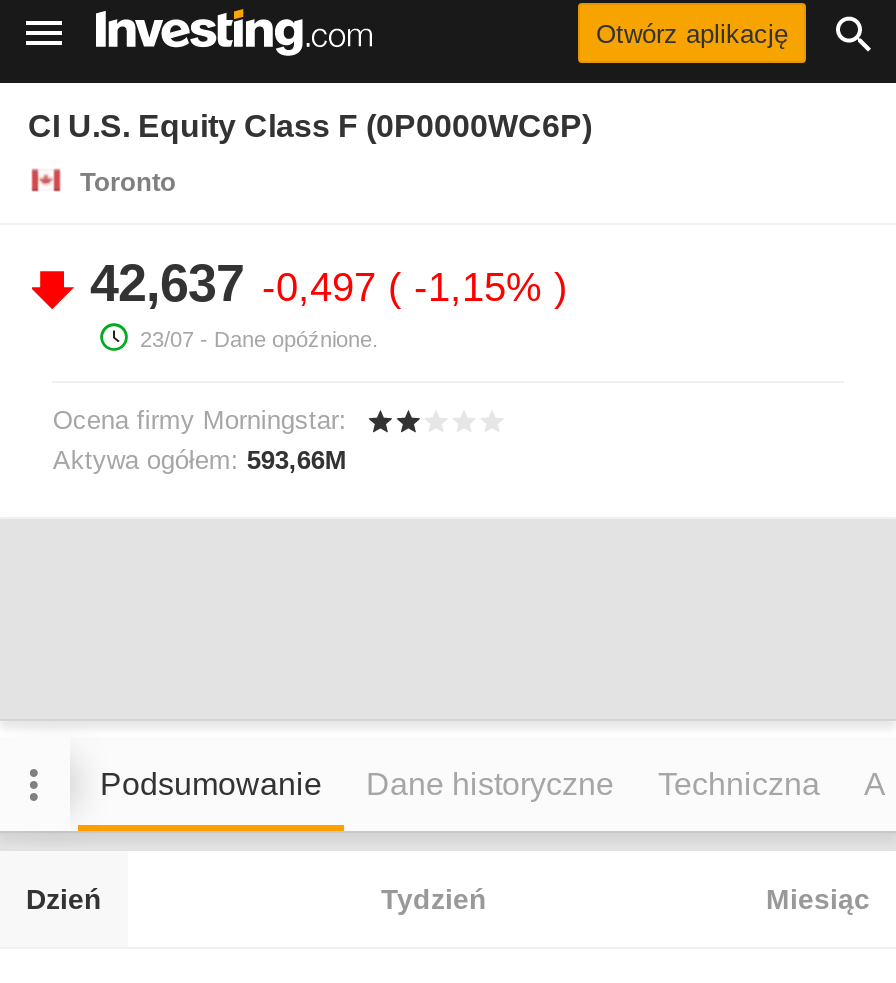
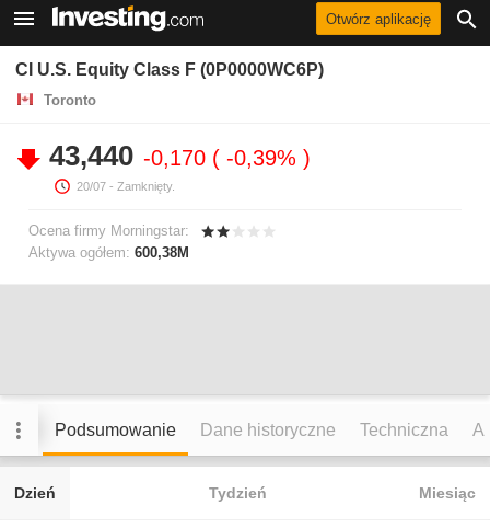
[90,253,554,351] 42,637 -0,497 -1,15% | 23/07 - Dane opóźnione. -> [49,139,303,193] 43,440 -0,170 -0,39% | 20/07 - Zamknięty.
[53,445,347,475] Aktywa ogółem: 593,66M -> [29,244,190,261] Aktywa ogółem: 600,38M

